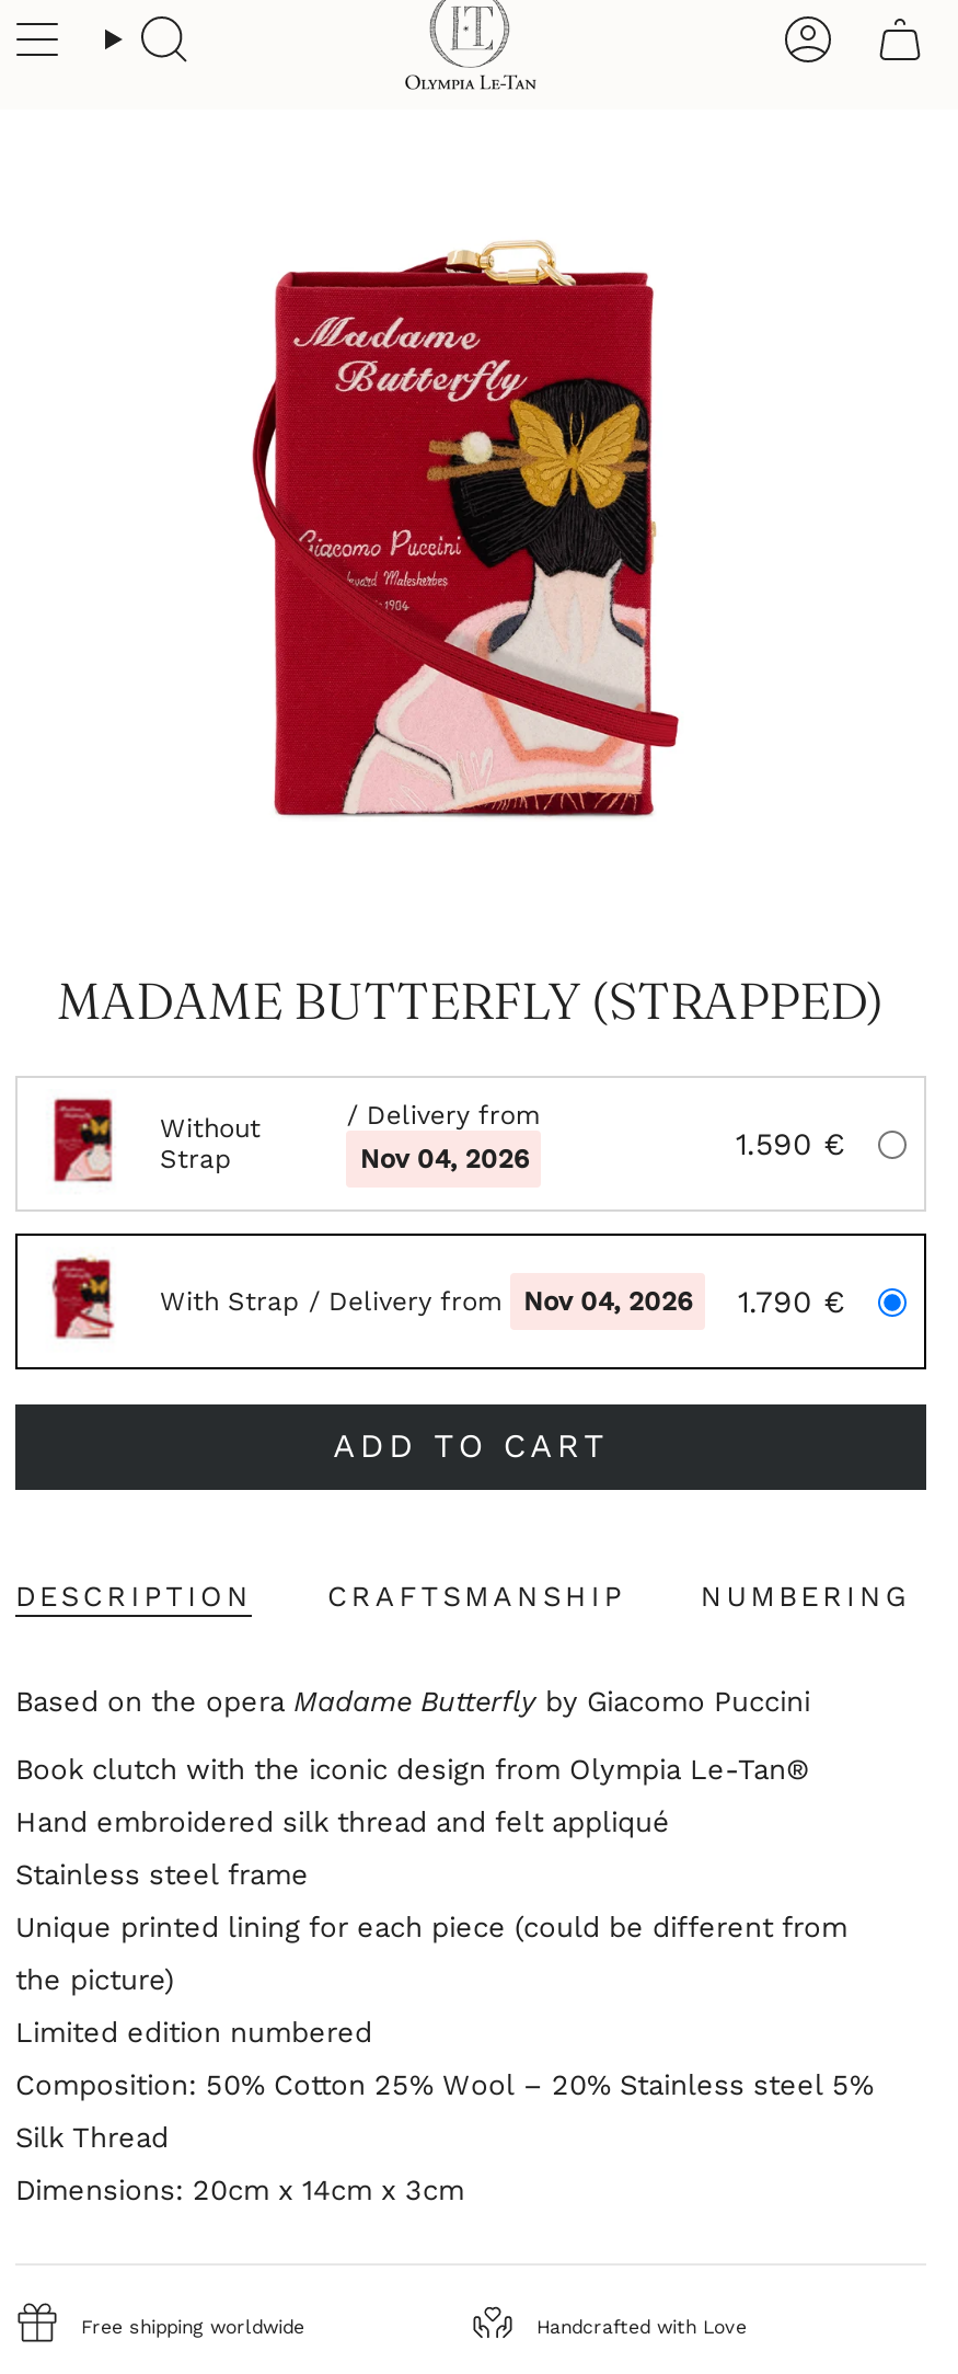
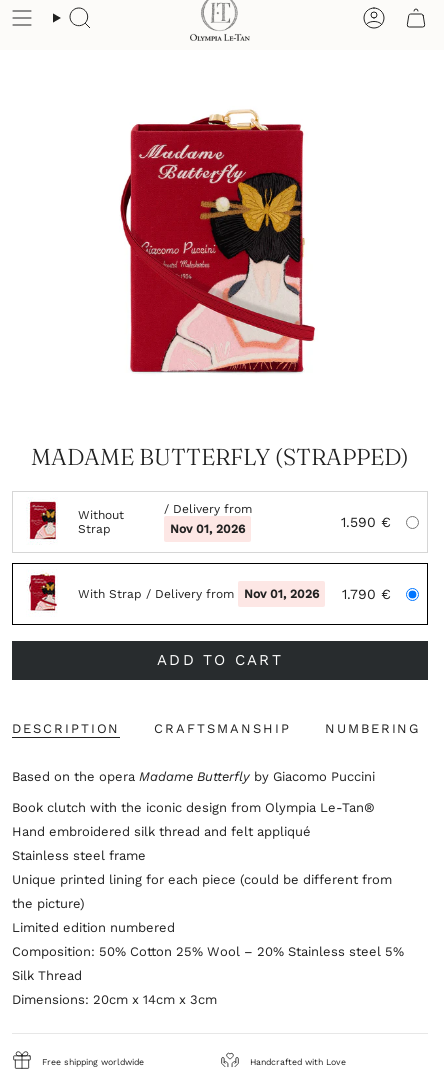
[360,1144,529,1174] Nov 04, 2026 -> [170,522,245,536] Nov 01, 2026
[160,1286,692,1317] With Strap / Delivery from Nov 04, 2026 -> [78,587,319,601] With Strap / Delivery from Nov 01, 2026

